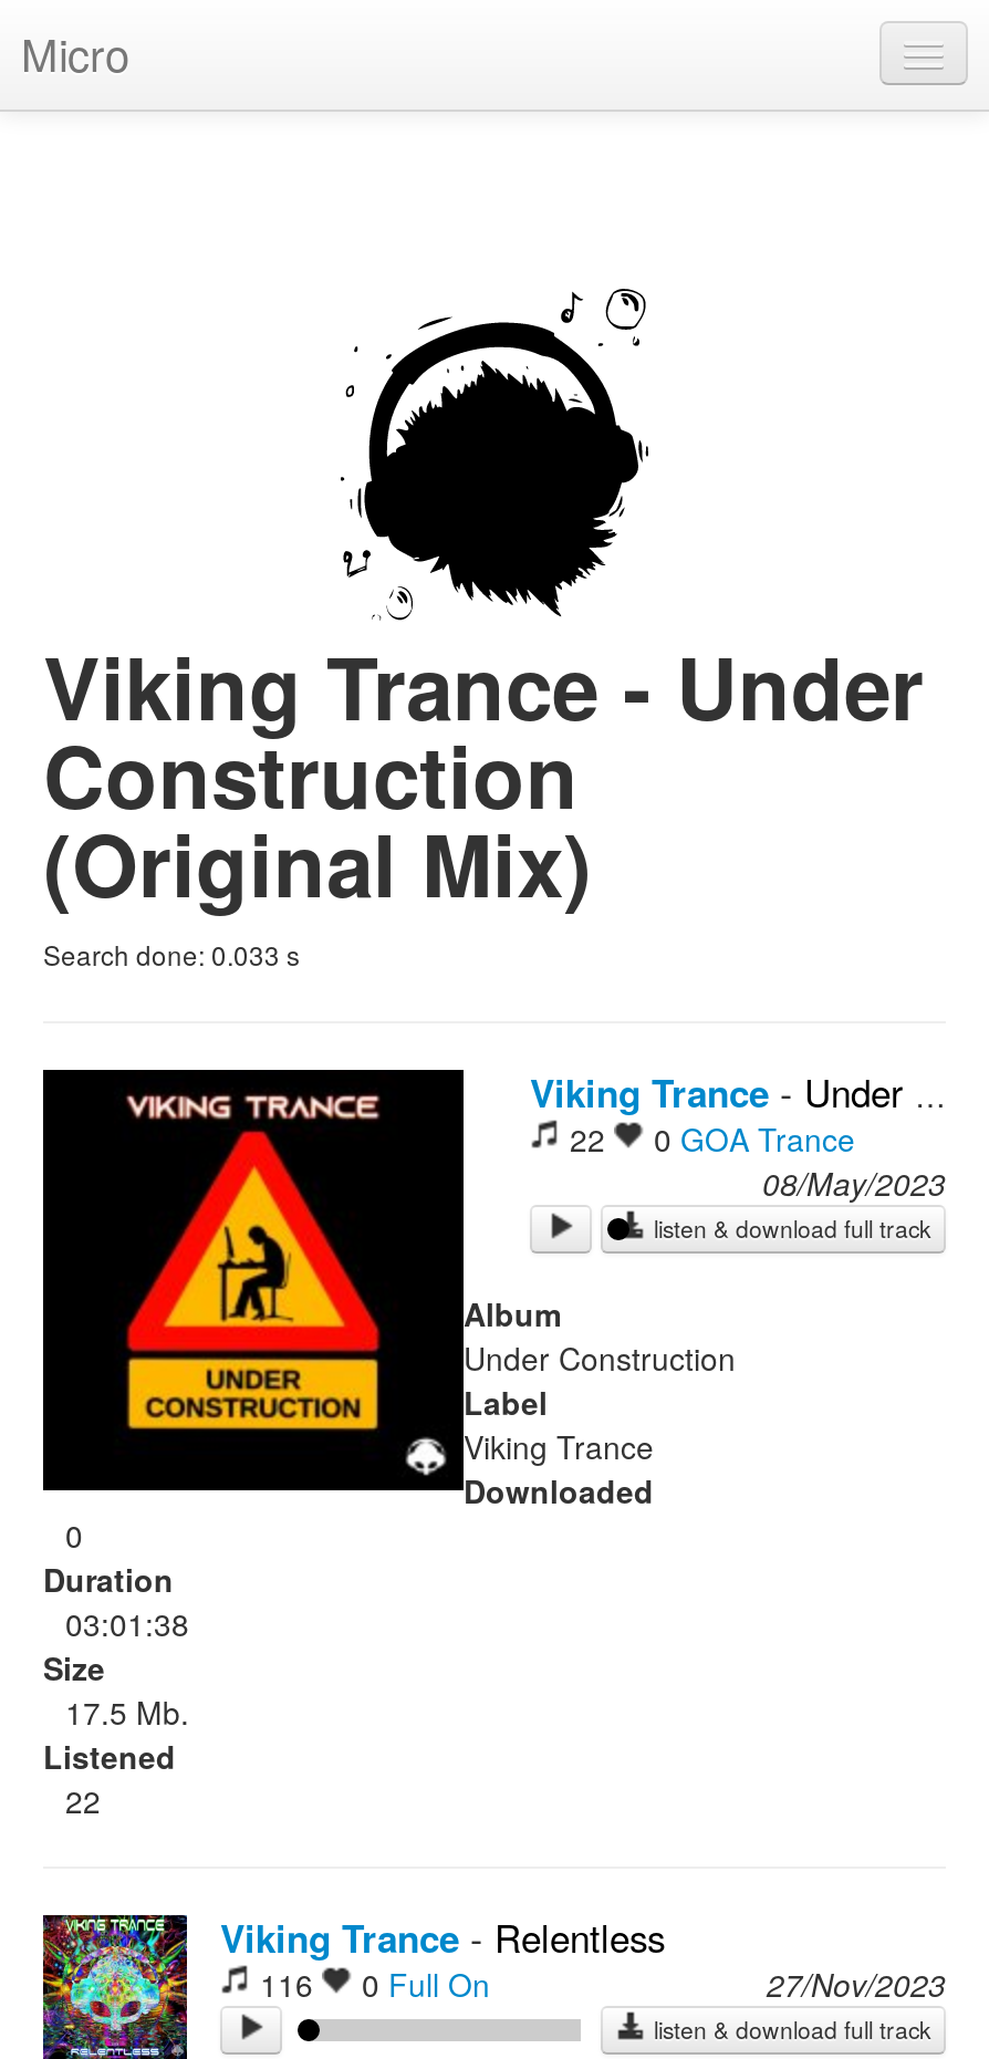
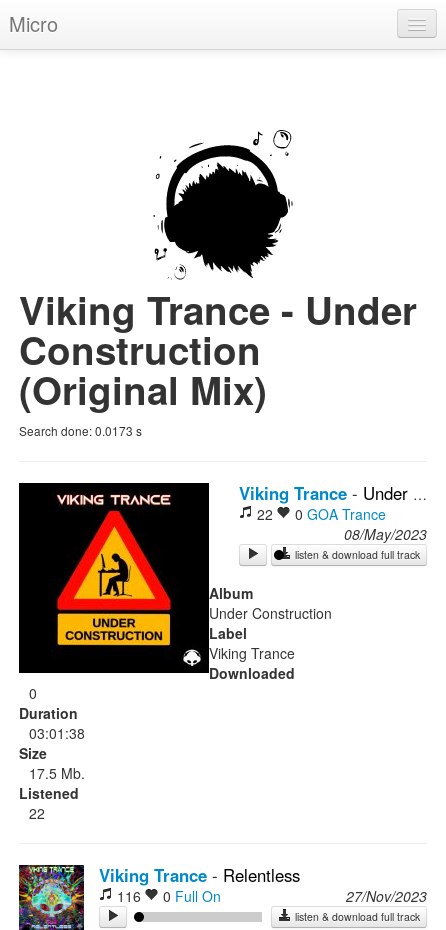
[43,935,300,973] Search done: 0.033 s -> [19,422,142,439] Search done: 0.0173 s

